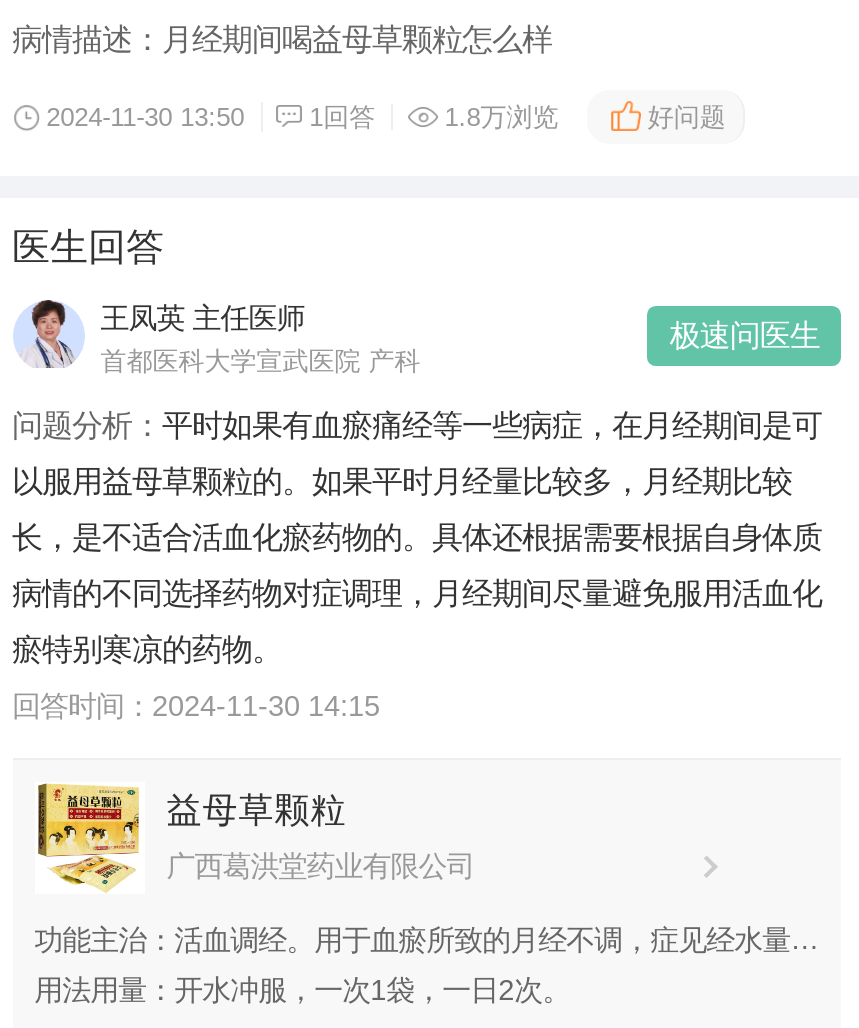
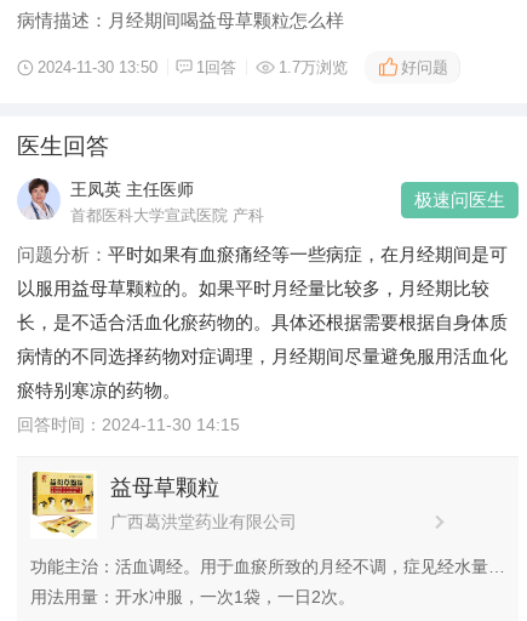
[444,102,558,132] 1.8万浏览 -> [278,58,347,76] 1.7万浏览

